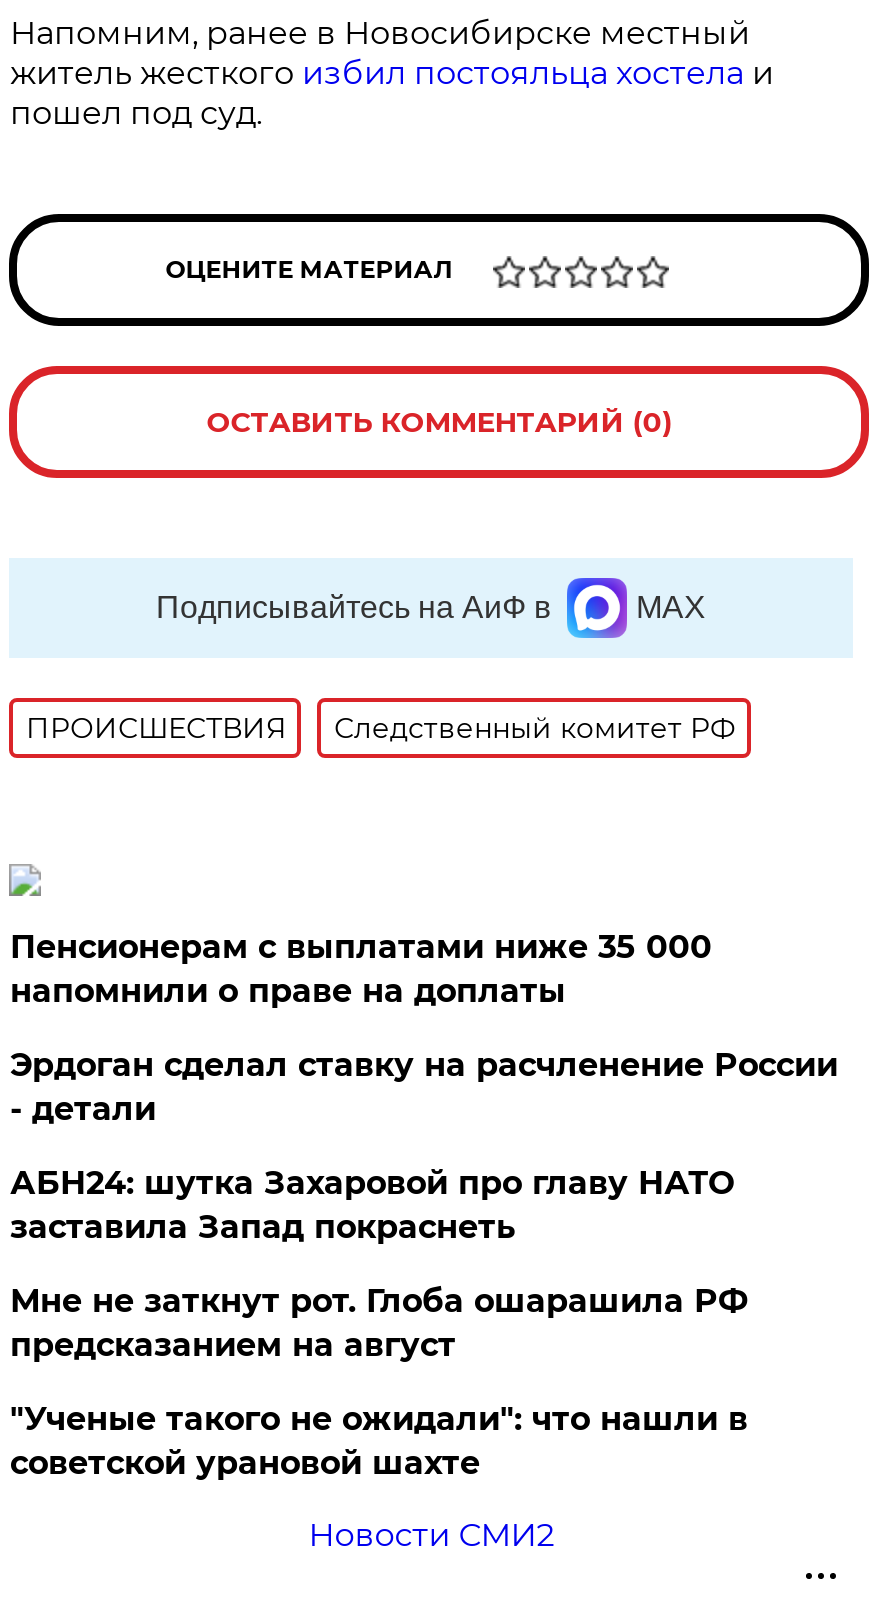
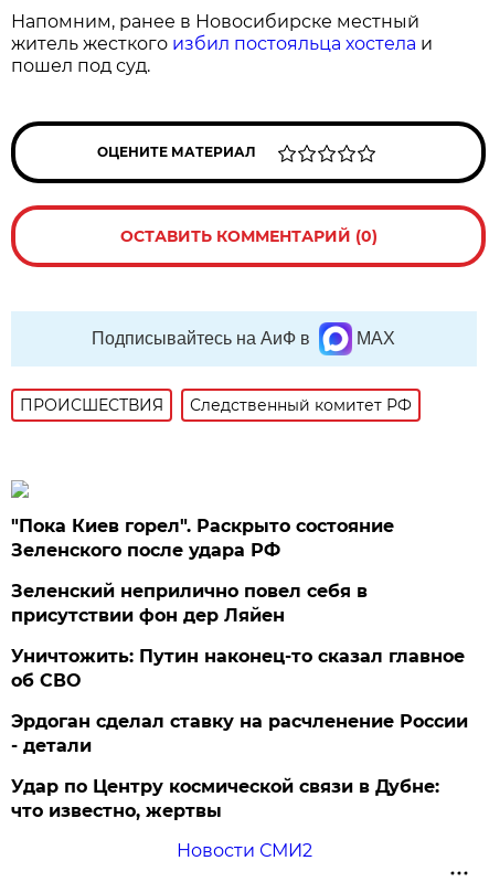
[10,928,712,1010] Пенсионерам с выплатами ниже 35 000 | напомнили о праве на доплаты -> [11,516,465,691] "Пока Киев горел". Раскрыто состояние | Зеленского после удара РФ | Зеленский неприлично повел cебя в | присутствии фон дер Ляйен | Уничтожить: Путин наконец-то сказал главное | об СВО
moved [10,1046,838,1128] -> [11,711,468,756]: Эрдоган сделал ставку на расчленение России | - детали
[10,1164,748,1482] АБН24: шутка Захаровой про главу НАТО | заставила Запад покраснеть | Мне не заткнут рот. Глоба ошарашила РФ | предсказанием на август | "Ученые такого не ожидали": что нашли в | советской урановой шахте -> [11,776,440,821] Удар по Центру космической связи в Дубне: | что известно, жертвы

